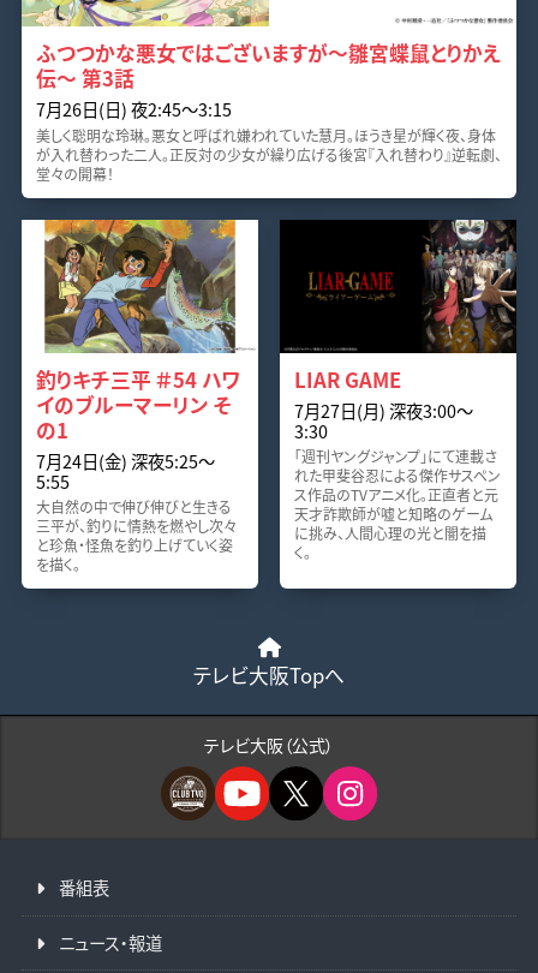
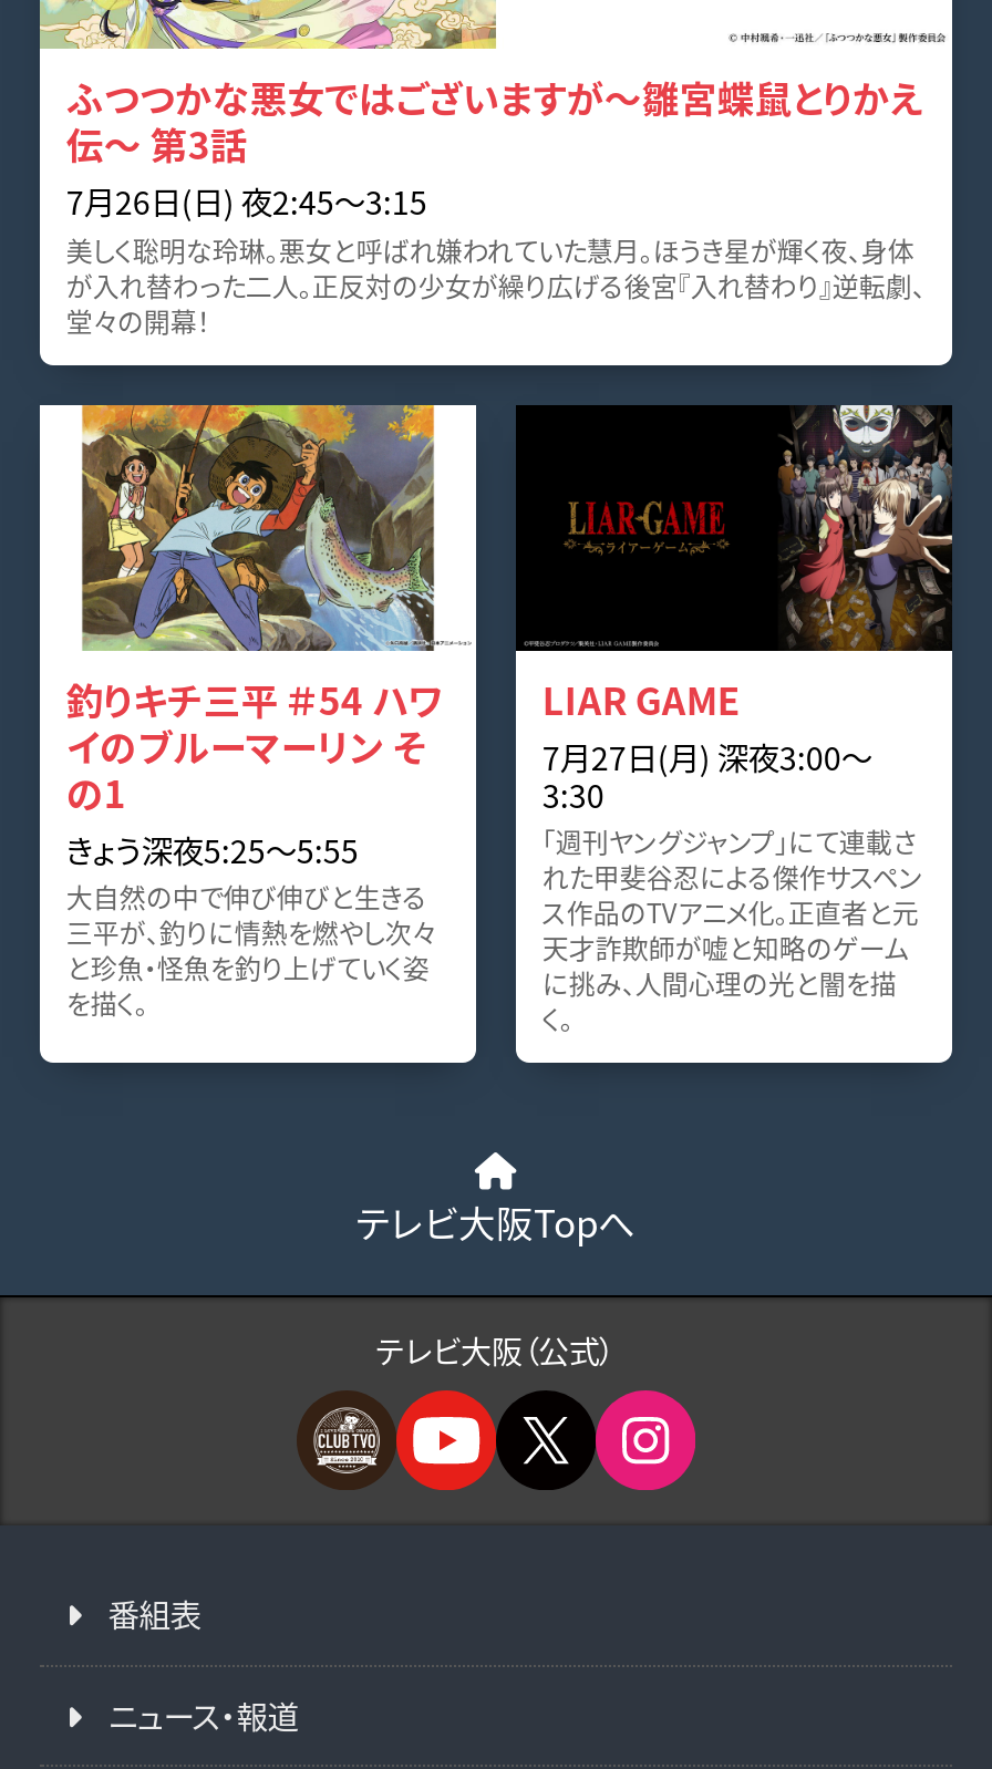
[36,447,215,493] 7月24日(金) 深夜5:25〜 | 5:55 -> [66,825,358,871] きょう深夜5:25〜5:55

